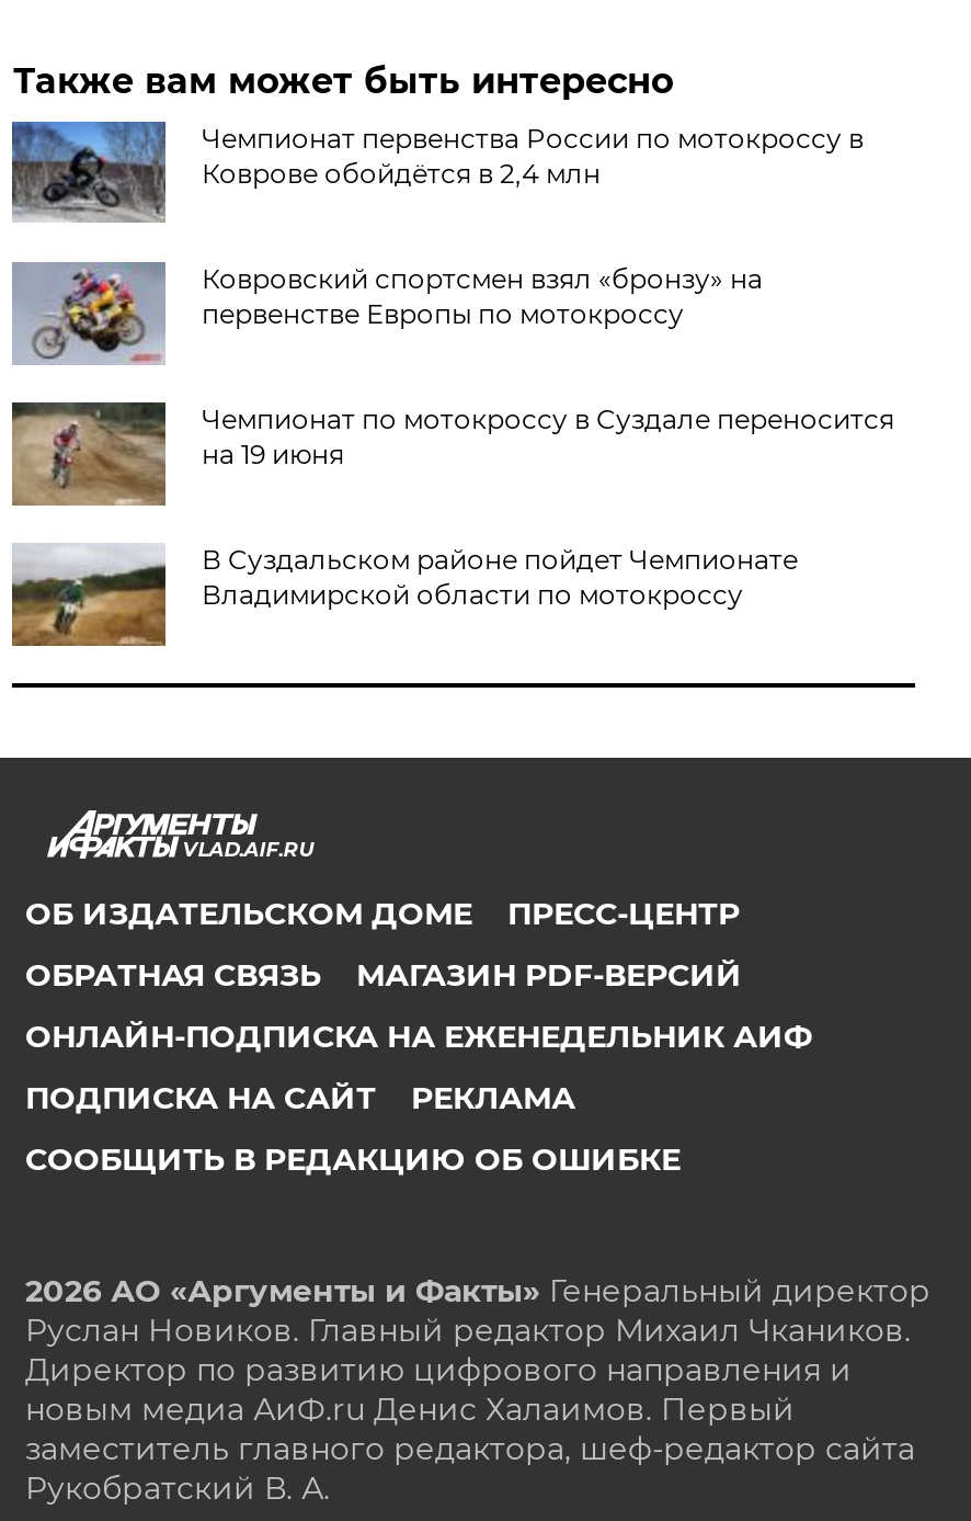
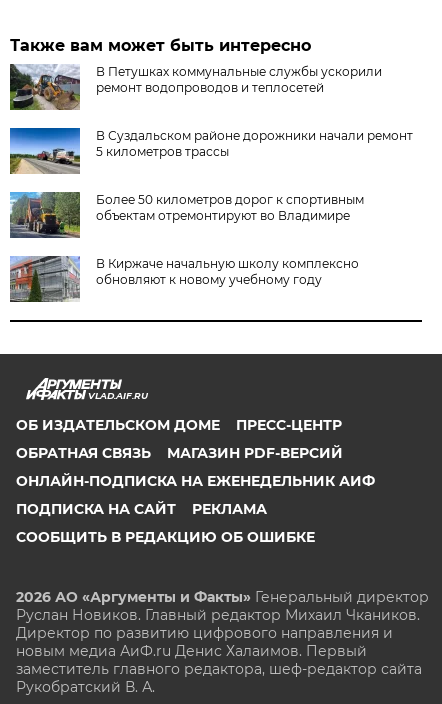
[10,120,863,223] [image] | Чемпионат первенства России по мотокроссу в | Коврове обойдётся в 2,4 млн -> [9,63,382,111] [image] | В Петушках коммунальные службы ускорили | ремонт водопроводов и теплосетей
[12,260,763,365] [image] | Ковровский спортсмен взял «бронзу» на | первенстве Европы по мотокроссу -> [9,127,413,174] [image] | В Суздальском районе дорожники начали ремонт | 5 километров трассы
[10,400,894,508] [image] | Чемпионат по мотокроссу в Суздале переносится | на 19 июня -> [9,191,364,239] [image] | Более 50 километров дорог к спортивным | объектам отремонтируют во Владимире
[12,543,798,648] [image] | В Суздальском районе пойдет Чемпионате | Владимирской области по мотокроссу -> [10,255,359,303] [image] | В Киржаче начальную школу комплексно | обновляют к новому учебному году

